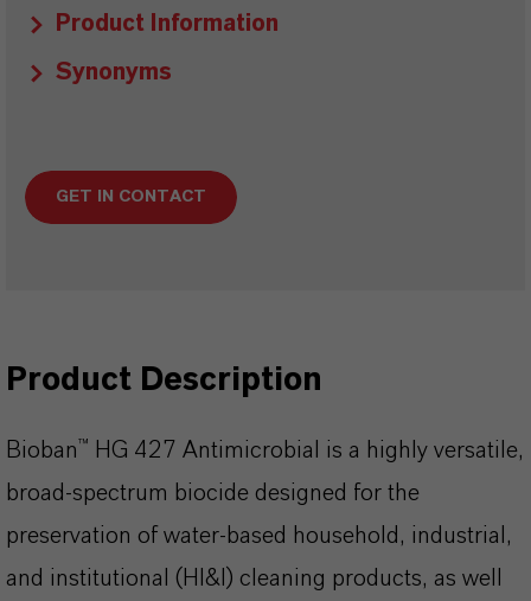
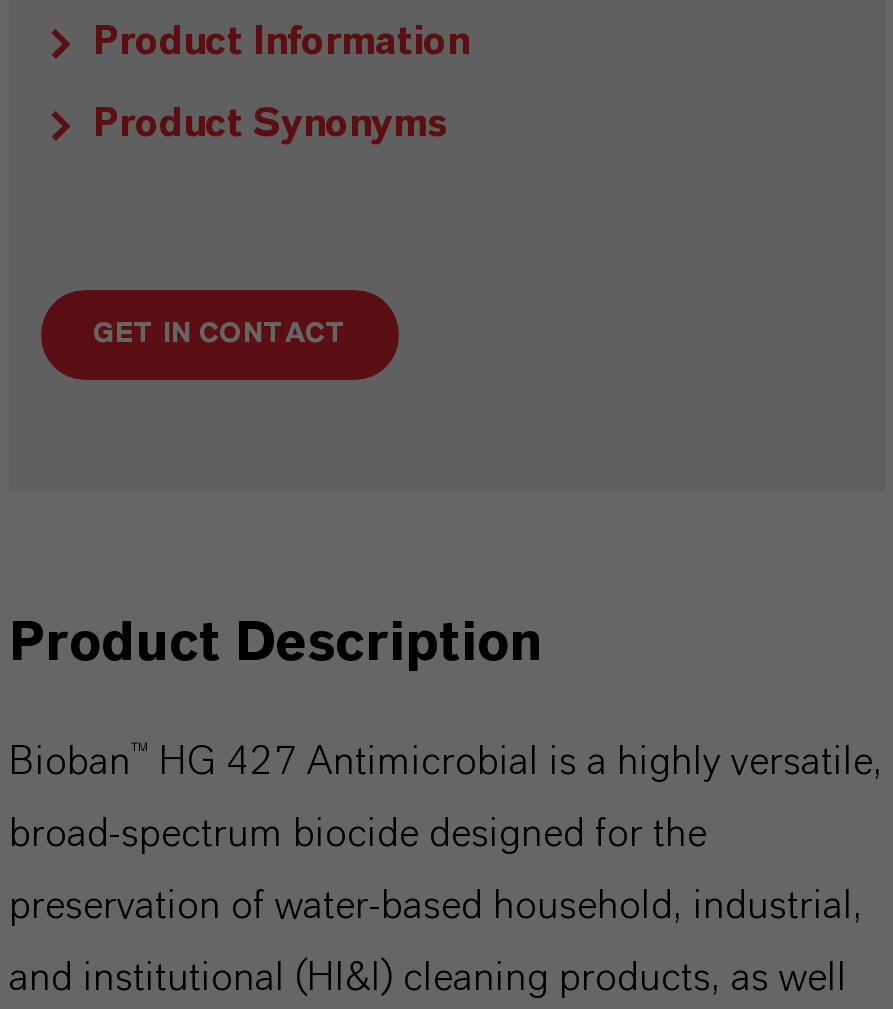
[56,60,172,84] Synonyms -> [93,104,449,144] Product Synonyms

